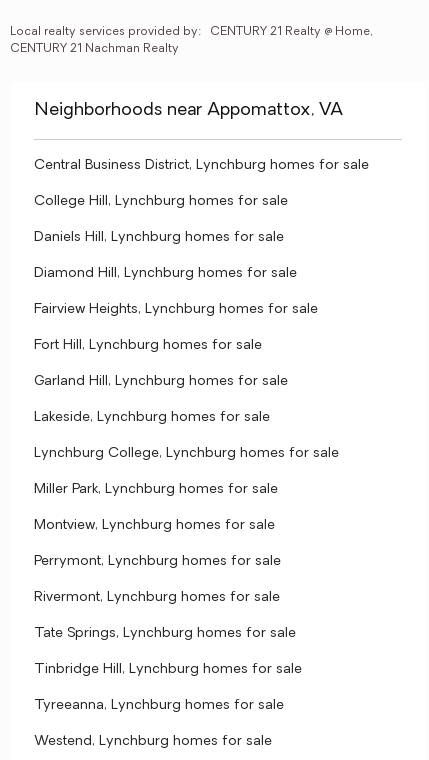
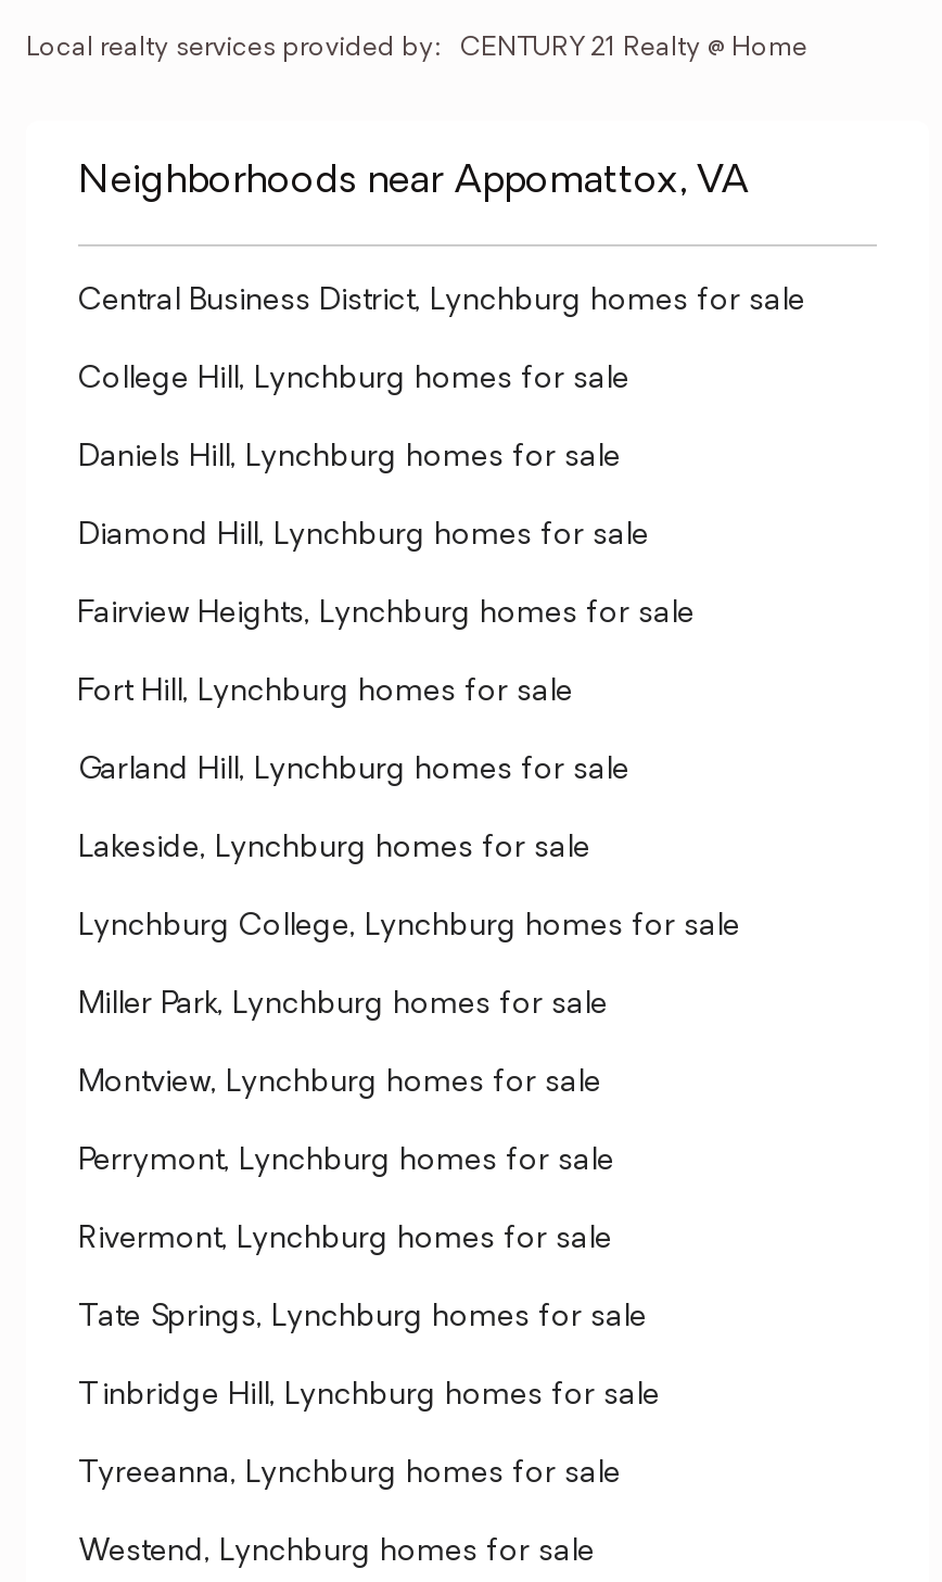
[10,26,373,55] CENTURY 21 Realty @ Home, | CENTURY 21 Nachman Realty -> [460,36,807,62] CENTURY 21 Realty @ Home

